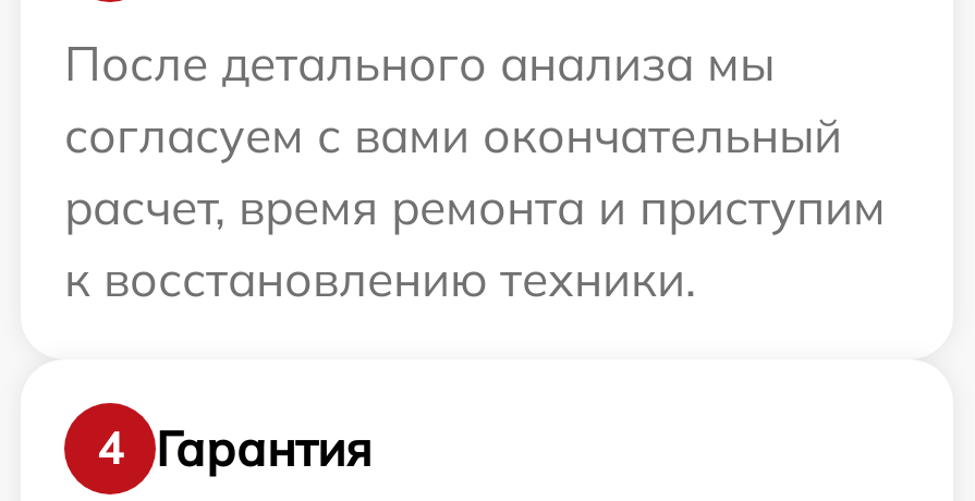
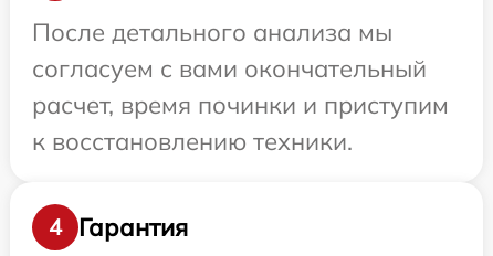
[64,176,886,237] расчет, время ремонта и приступим -> [32,89,449,120] расчет, время починки и приступим

